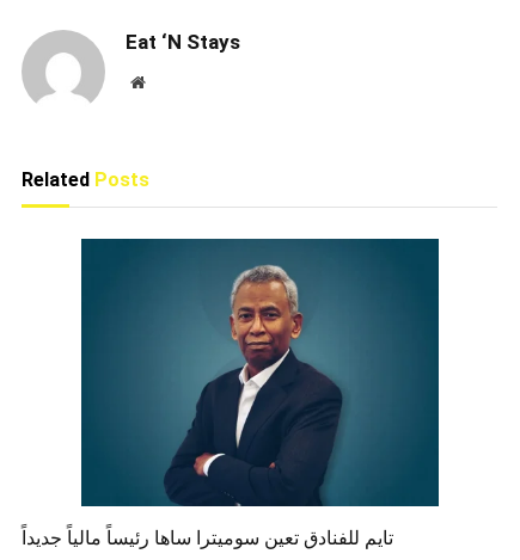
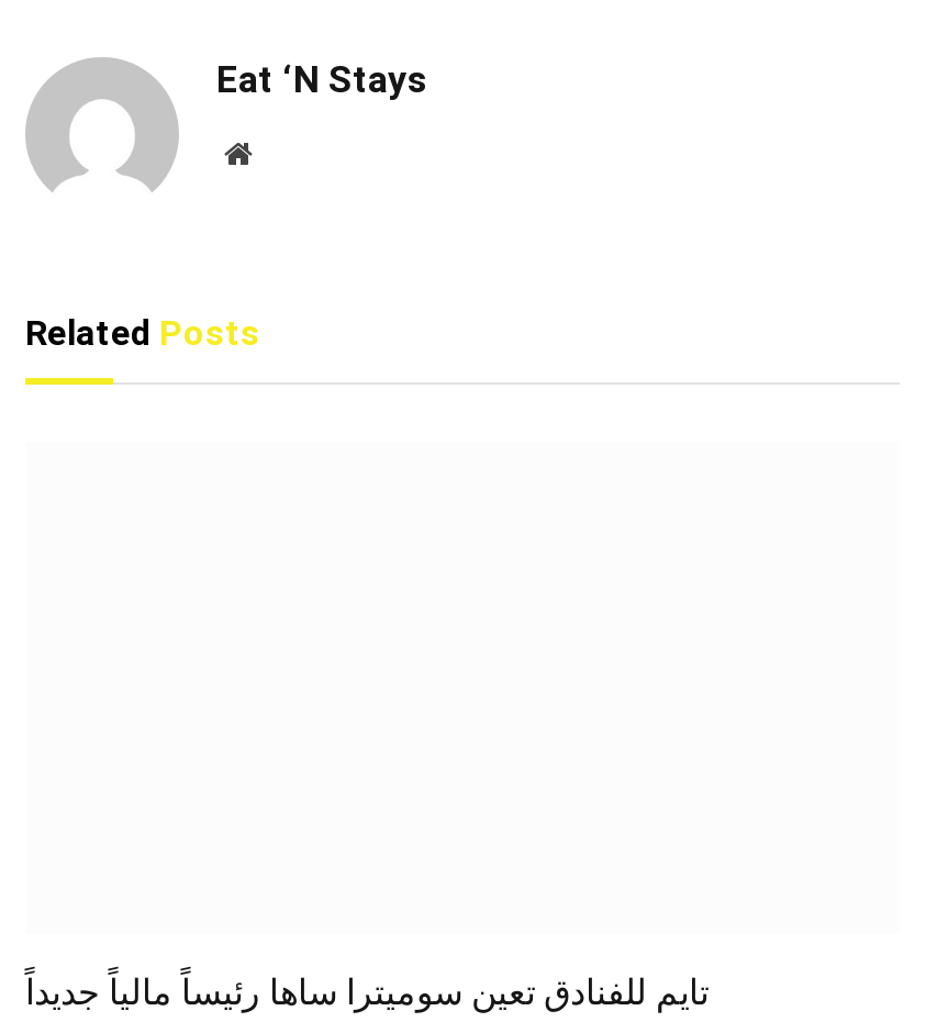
[80,238,440,507] [image] -> none

